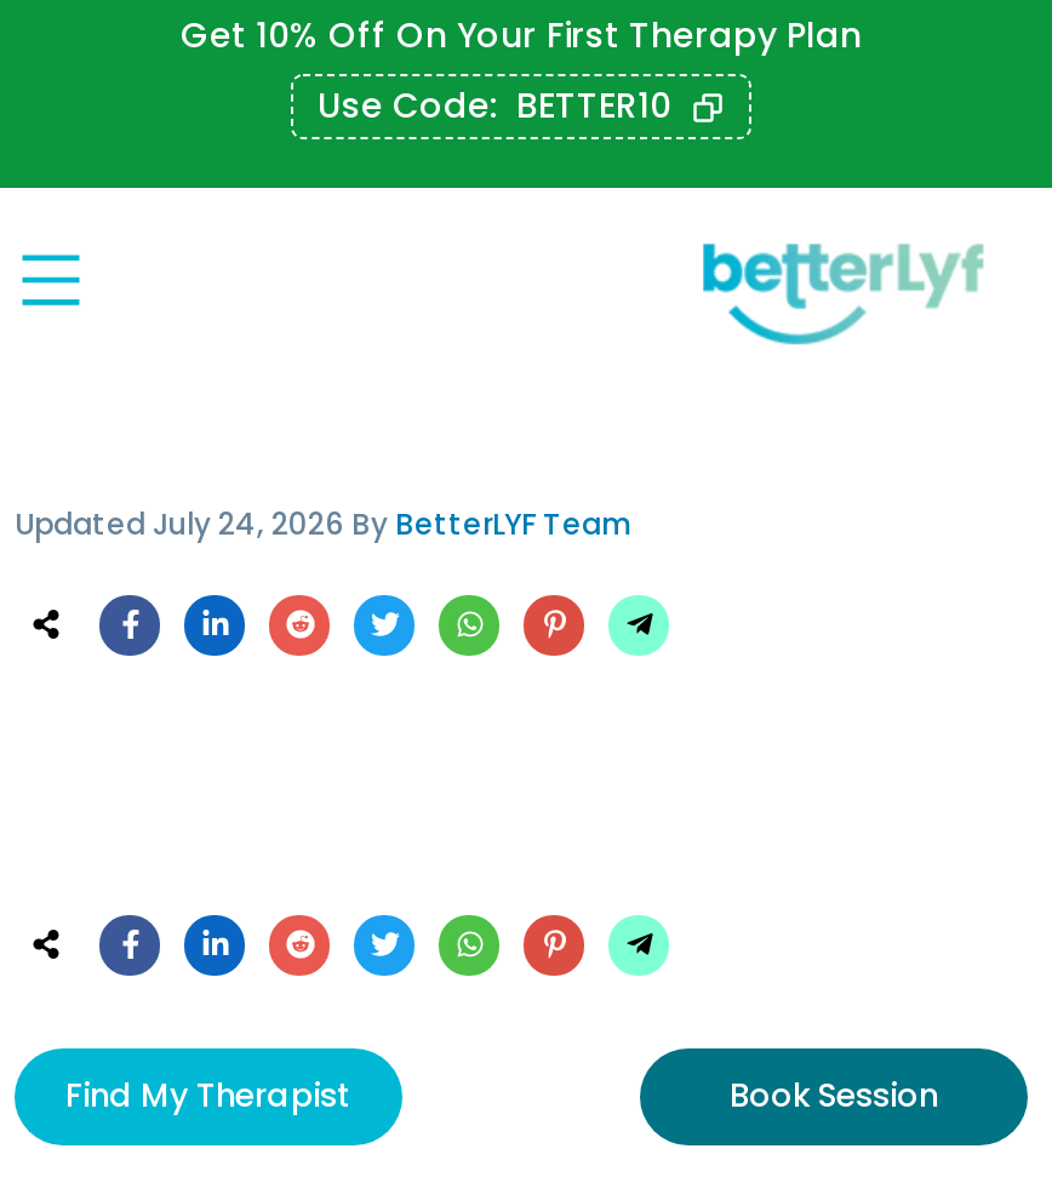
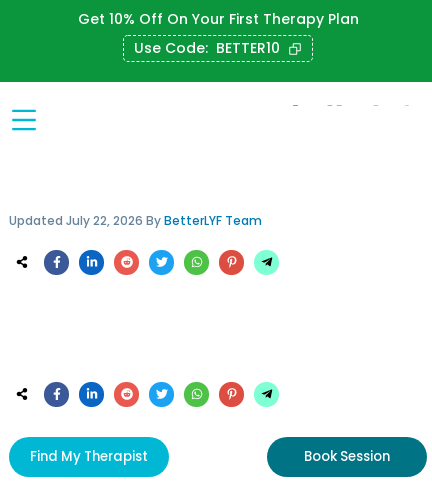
[701,244,984,348] [image] -> none
[15,503,633,544] Updated July 24, 2026 By BetterLYF Team -> [9,212,262,229] Updated July 22, 2026 By BetterLYF Team

